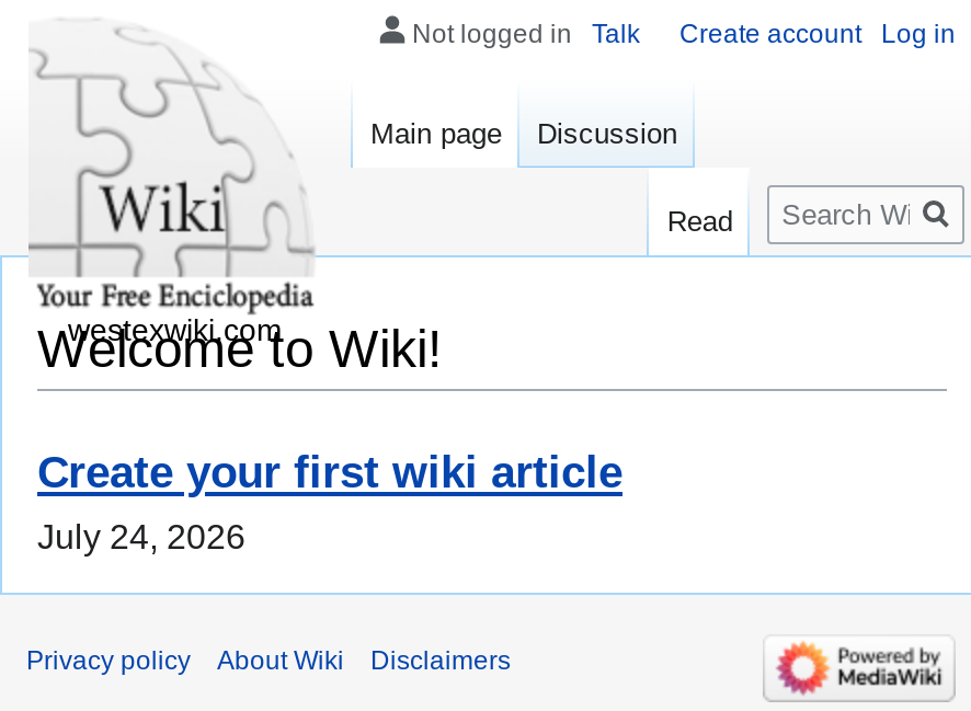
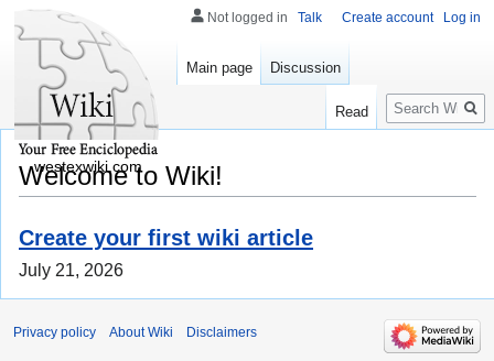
[37,519,245,556] July 24, 2026 -> [19,261,123,280] July 21, 2026

